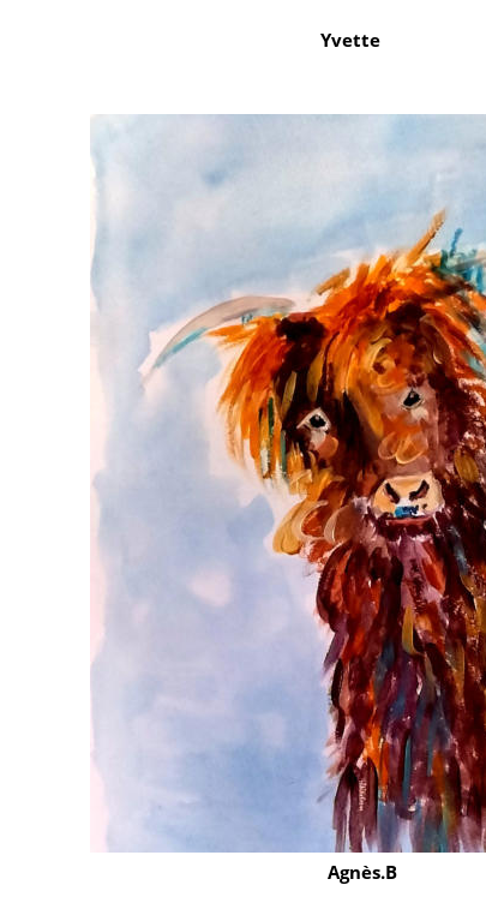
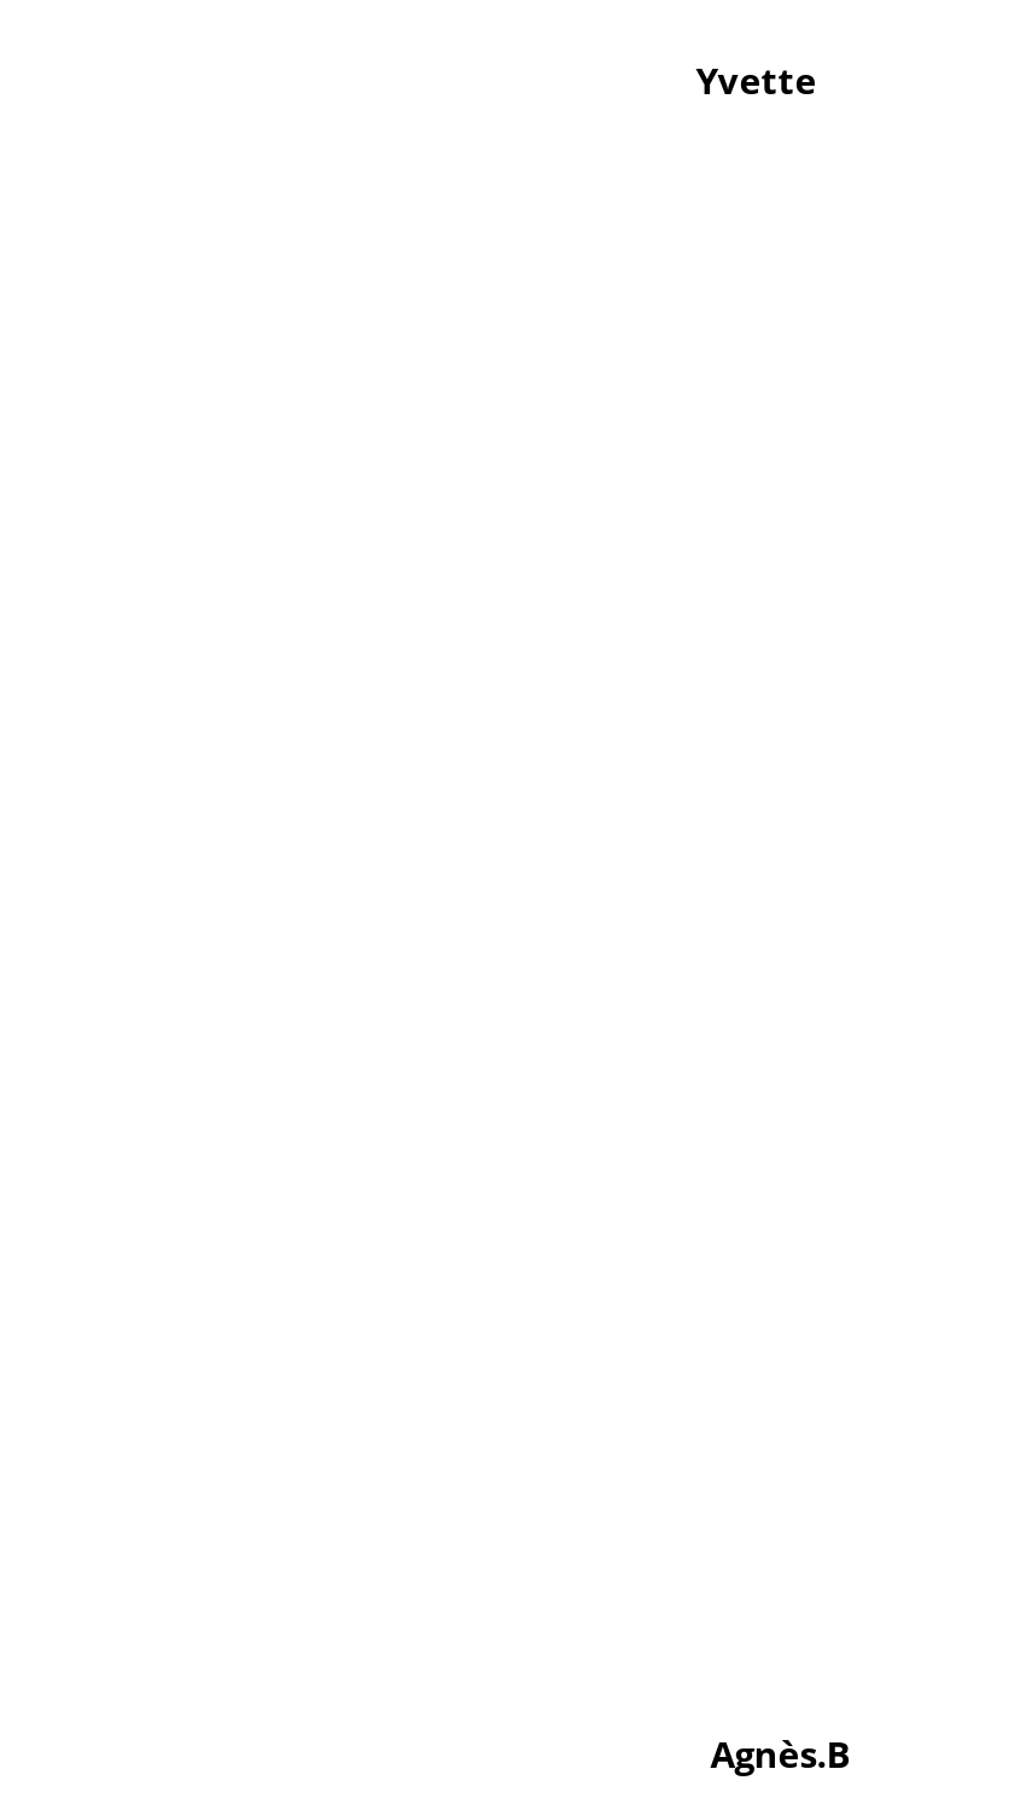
[91,114,482,854] [image] -> none

